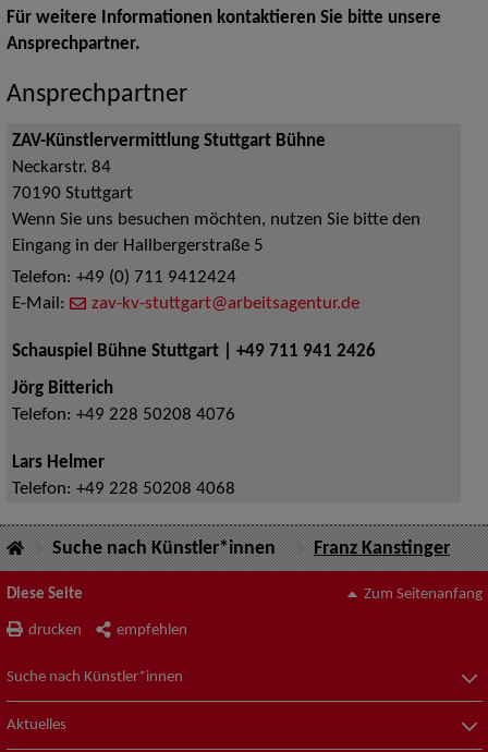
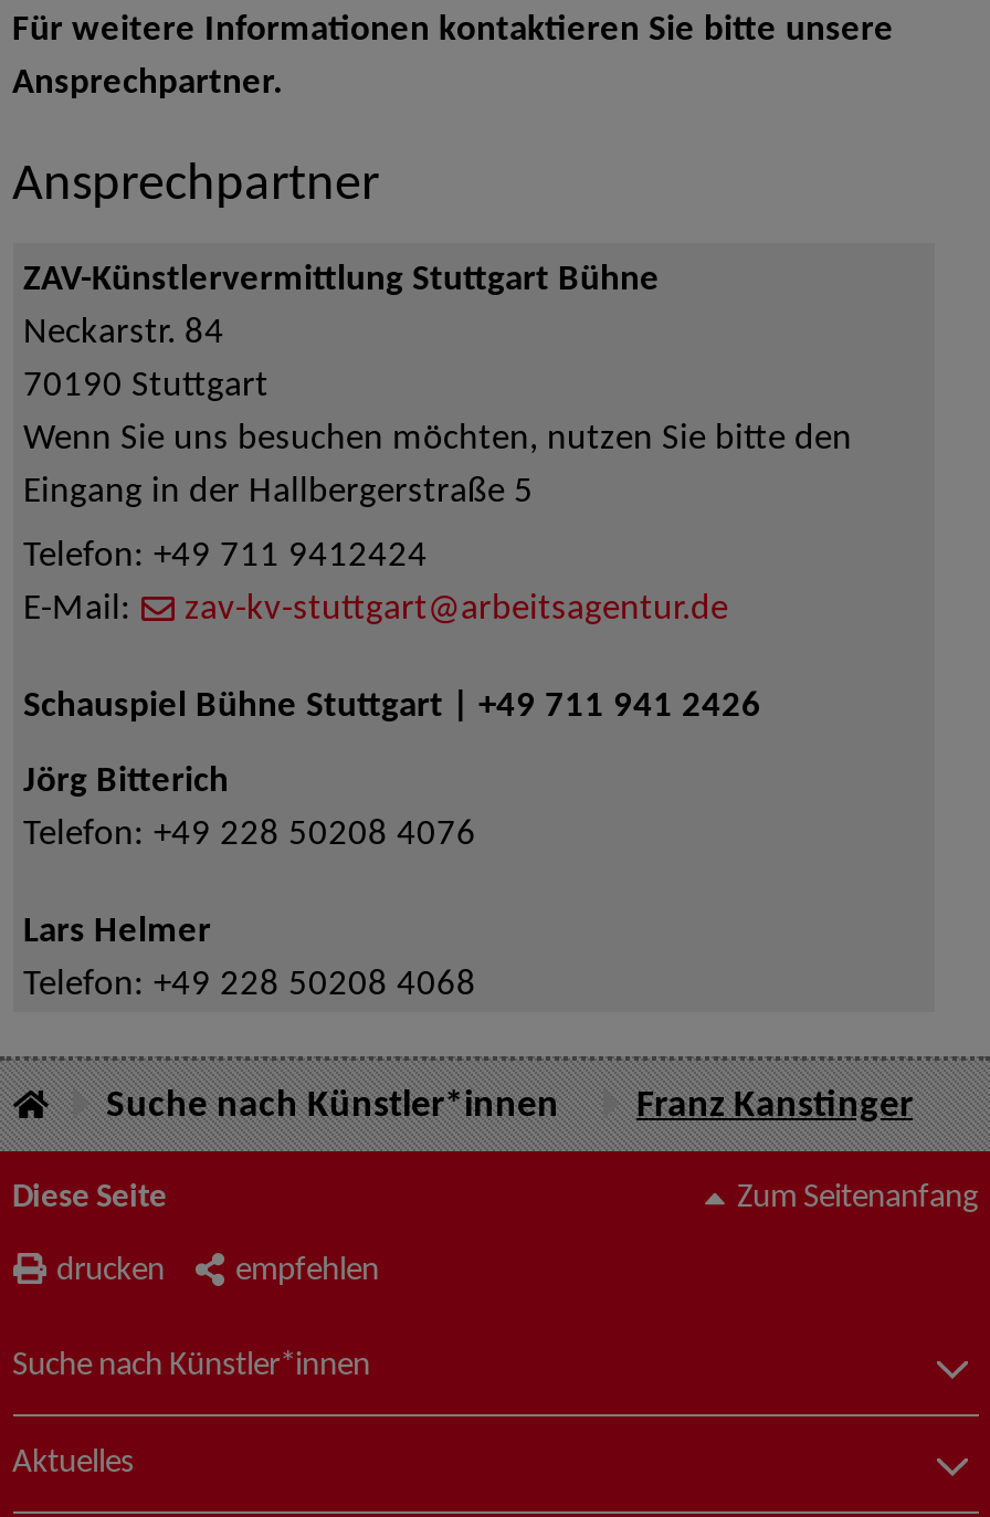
[11,270,236,287] Telefon: +49 (0) 711 9412424 -> [23,540,428,576] Telefon: +49 711 9412424

